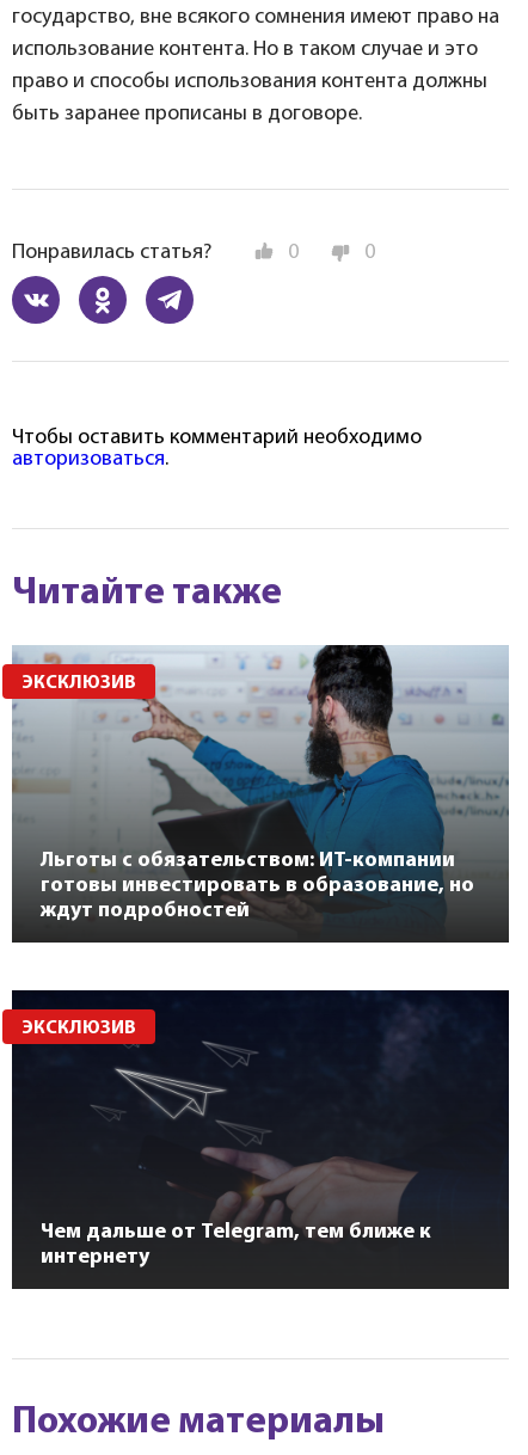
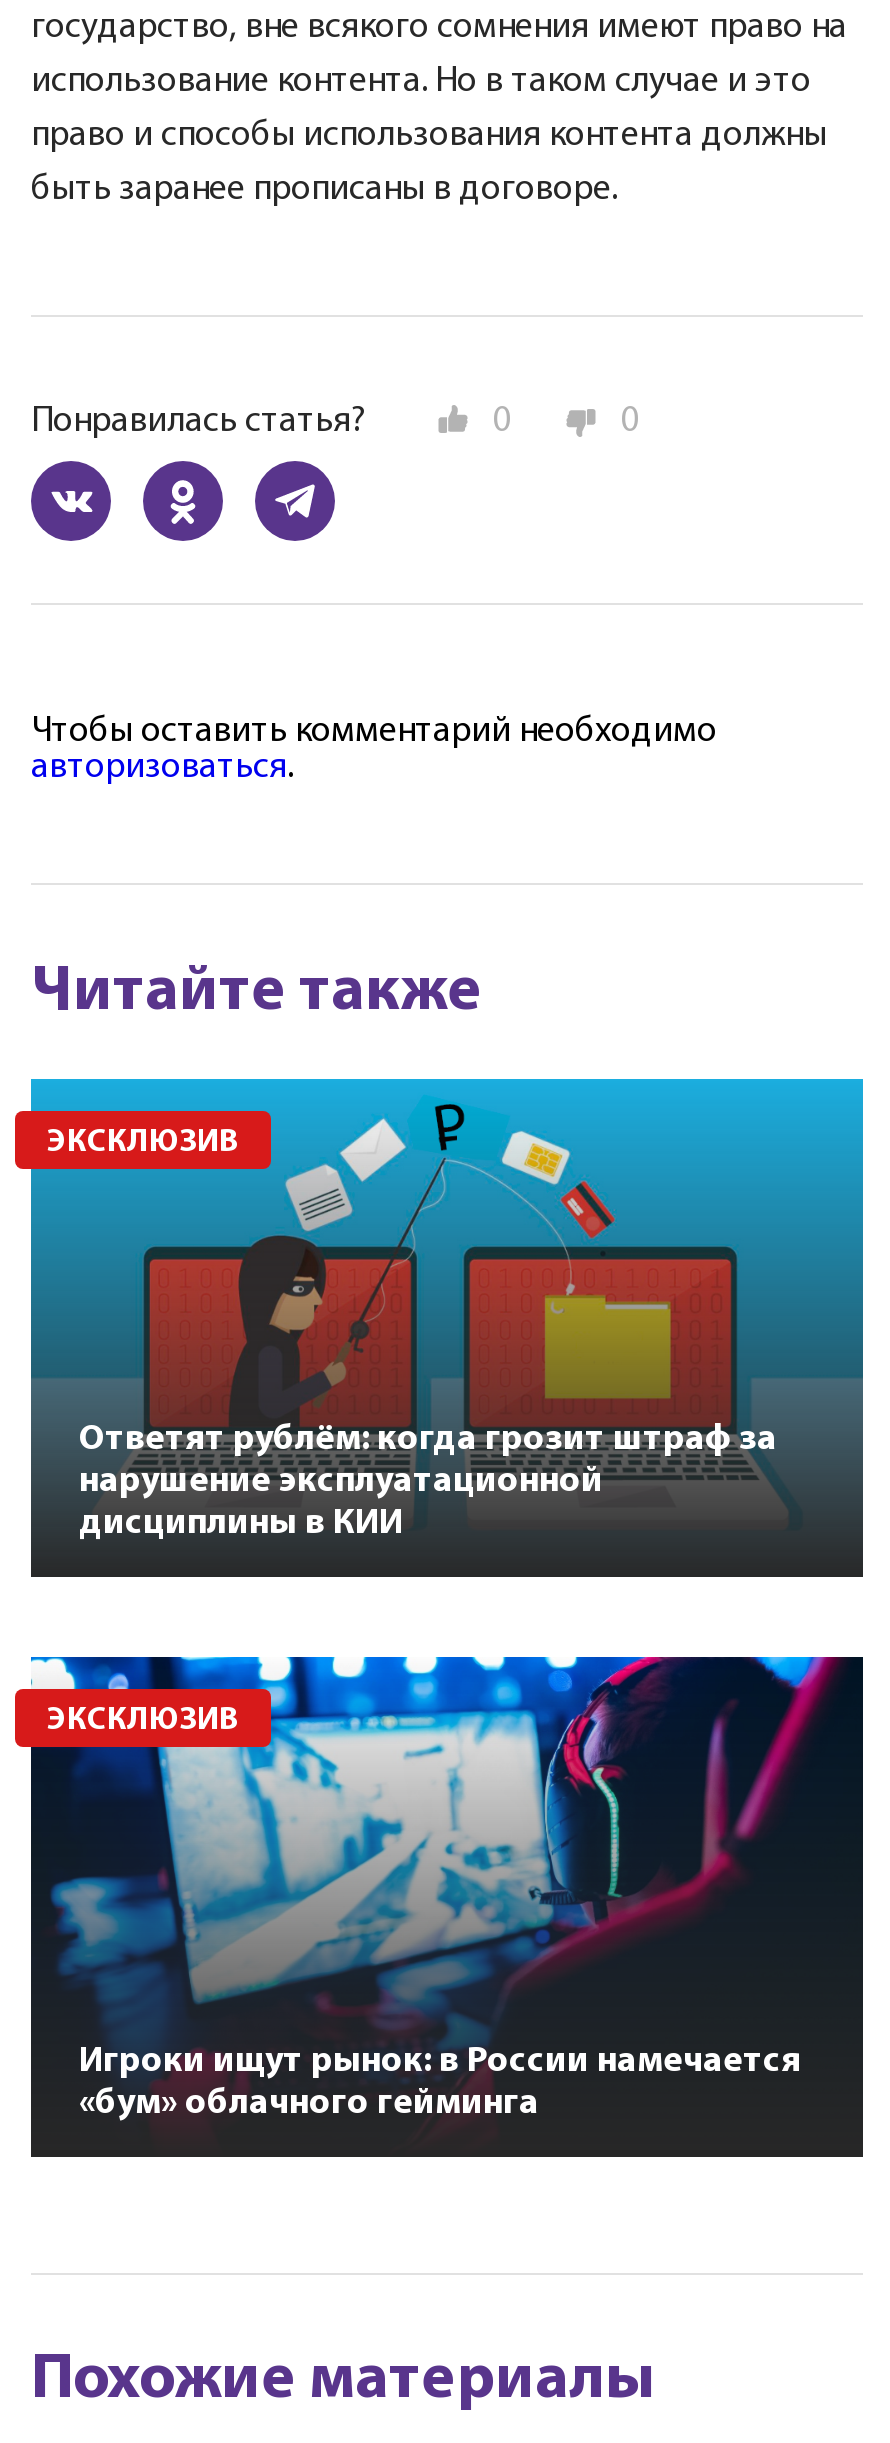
[12,644,509,922] [image] | Льготы с обязательством: ИТ-компании | готовы инвестировать в образование, но | ждут подробностей -> [29,1077,865,1543] [image] | Ответят рублём: когда грозит штраф за | нарушение эксплуатационной | дисциплины в КИИ
[11,989,495,1268] [image] | Чем дальше от Telegram, тем ближе к | интернету -> [29,1655,841,2122] [image] | Игроки ищут рынок: в России намечается | «бум» облачного гейминга

